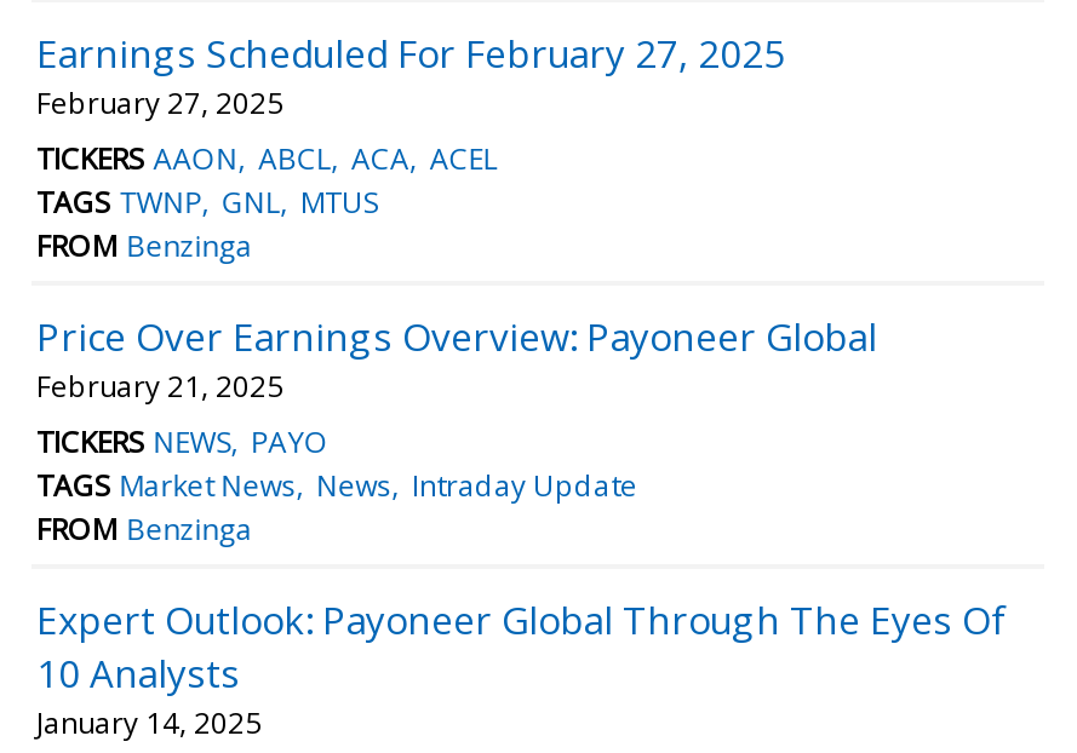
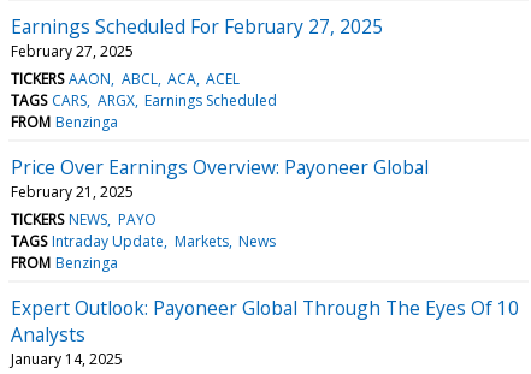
[36,181,378,223] TAGS TWNP GNL MTUS -> [11,90,277,111] TAGS CARS ARGX Earnings Scheduled
[36,465,637,506] TAGS Market News News Intraday Update -> [11,231,276,251] TAGS Intraday Update Markets News

